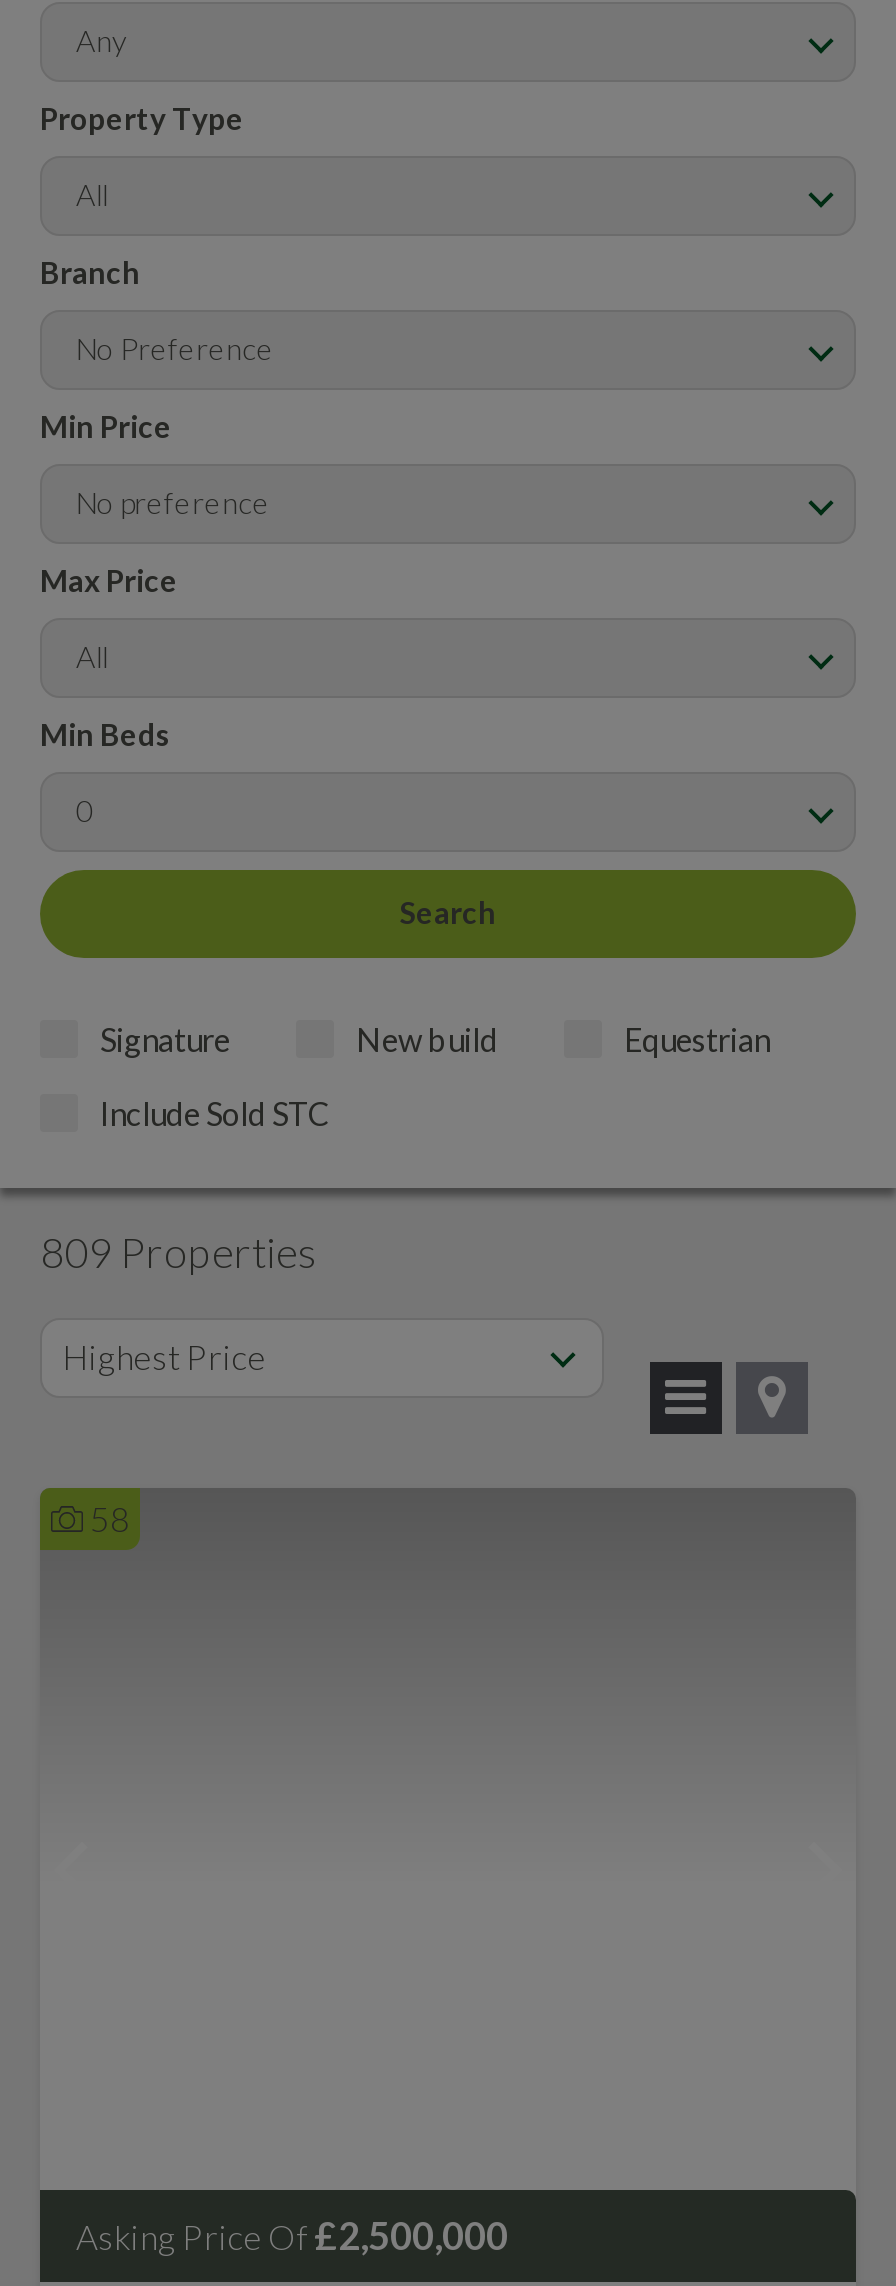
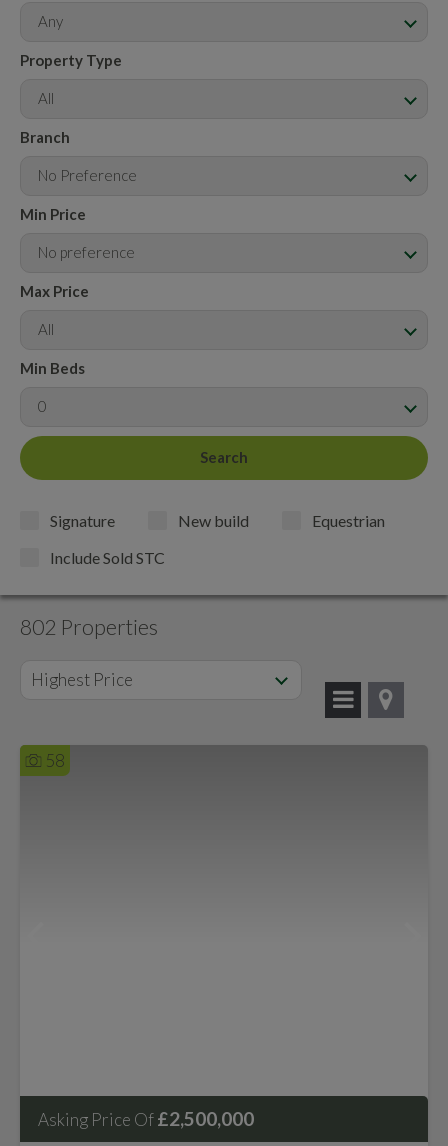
[40,1226,316,1276] 809 Properties -> [20,614,158,639] 802 Properties

